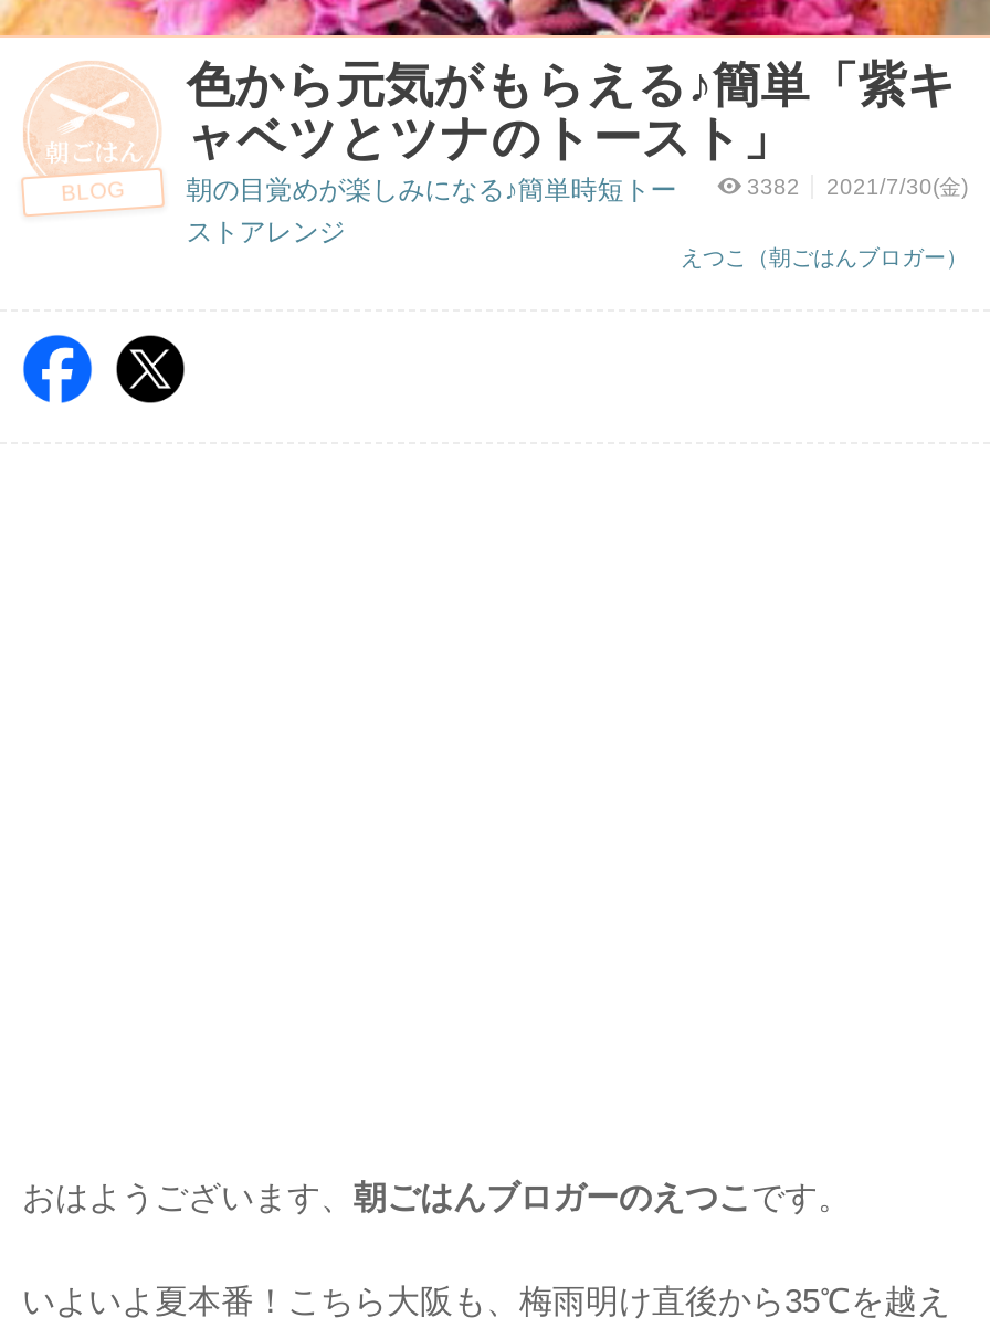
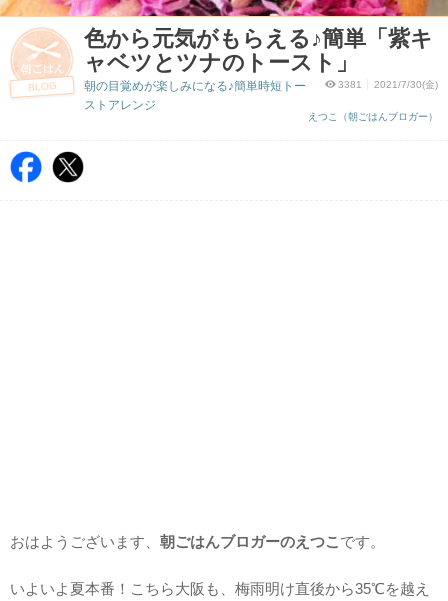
[747,175,968,199] 3382 2021/7/30(金) -> [338,79,438,90] 3381 2021/7/30(金)

